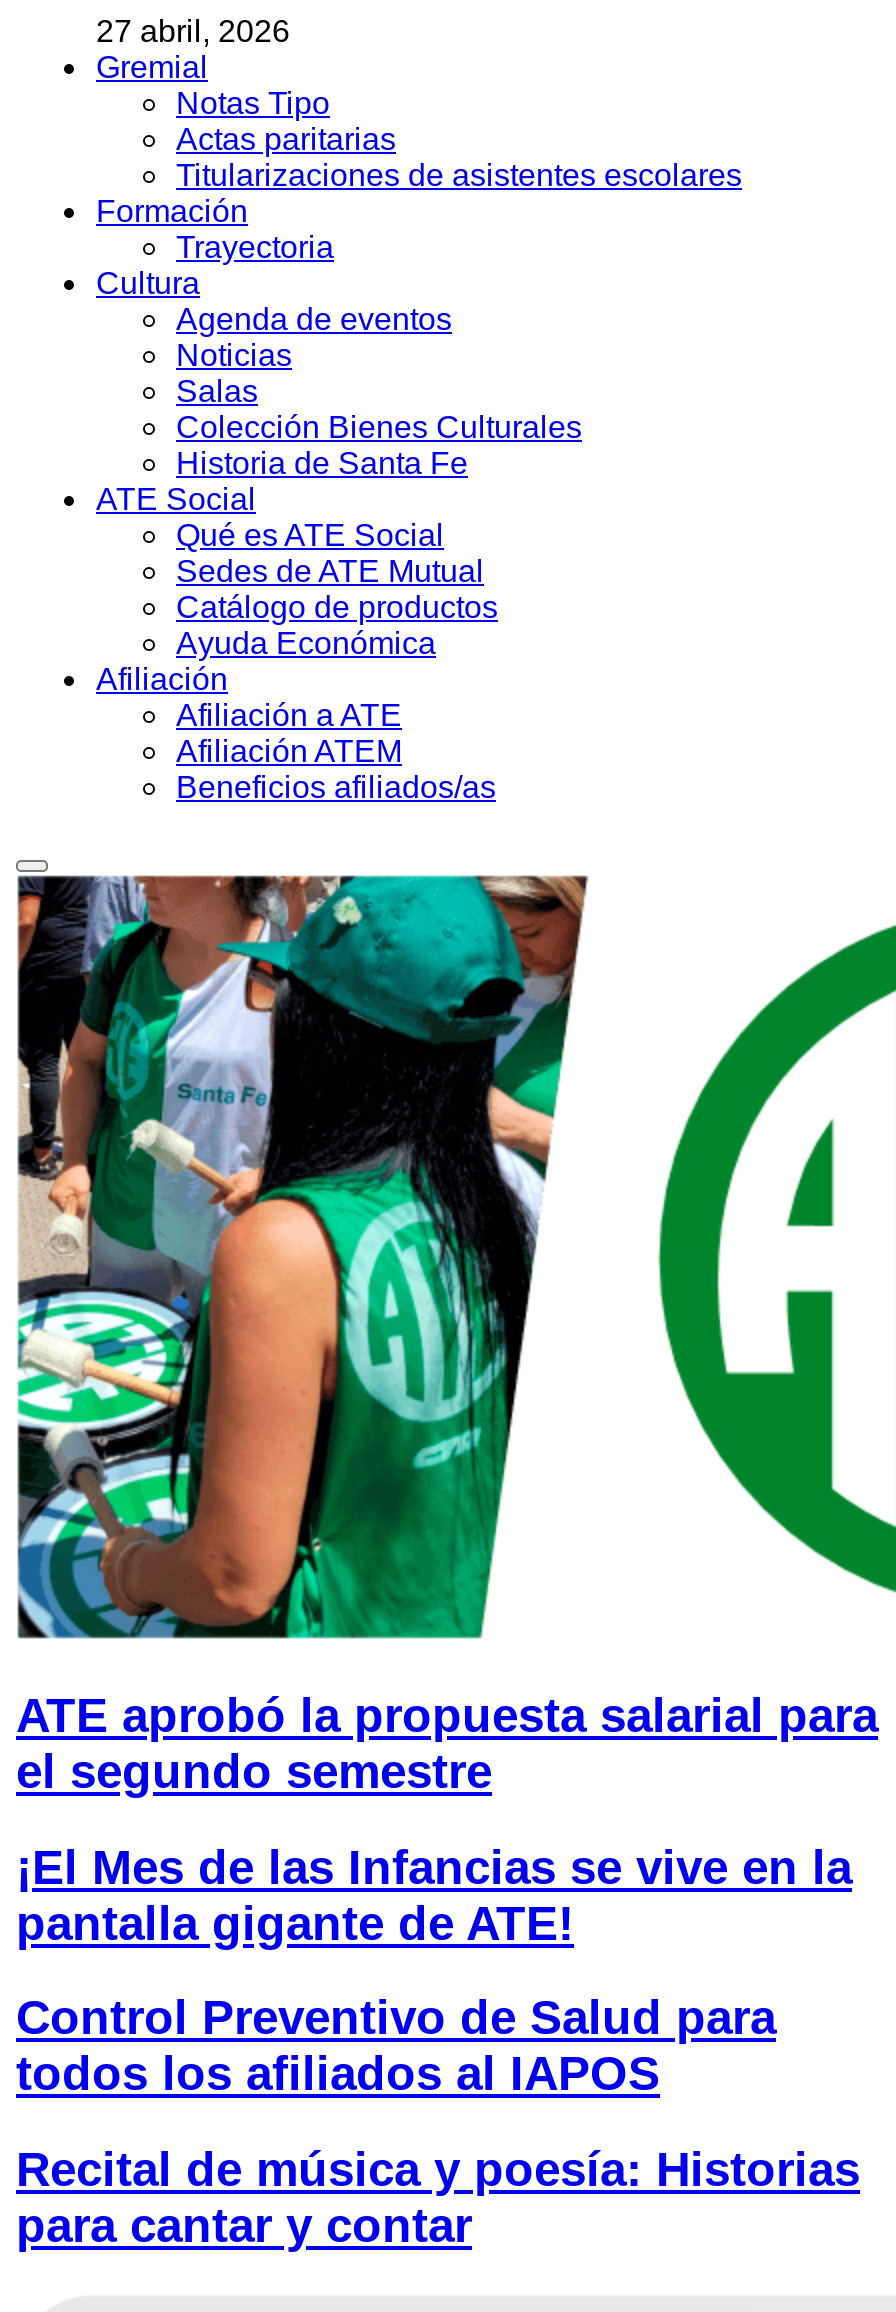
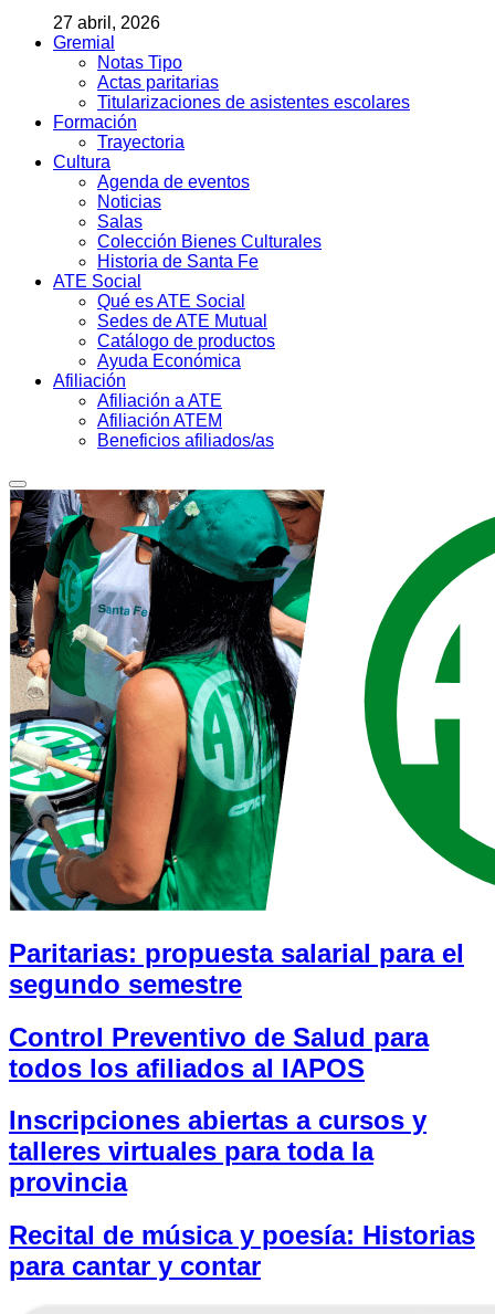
[16,1687,878,1949] ATE aprobó la propuesta salarial para | el segundo semestre | ¡El Mes de las Infancias se vive en la | pantalla gigante de ATE! -> [9,938,464,999] Paritarias: propuesta salarial para el | segundo semestre
moved [16,1991,776,2101] -> [9,1022,429,1082]: Control Preventivo de Salud para | todos los afiliados al IAPOS
none -> [9,1106,426,1197] Inscripciones abiertas a cursos y | talleres virtuales para toda la | provincia

